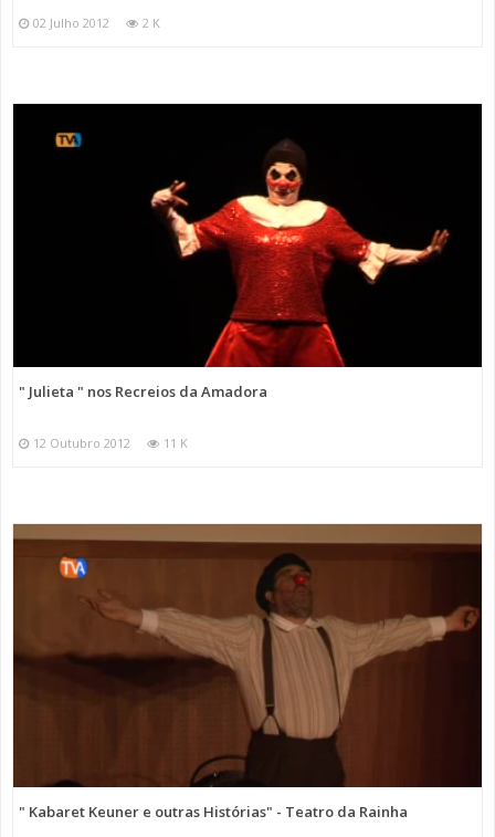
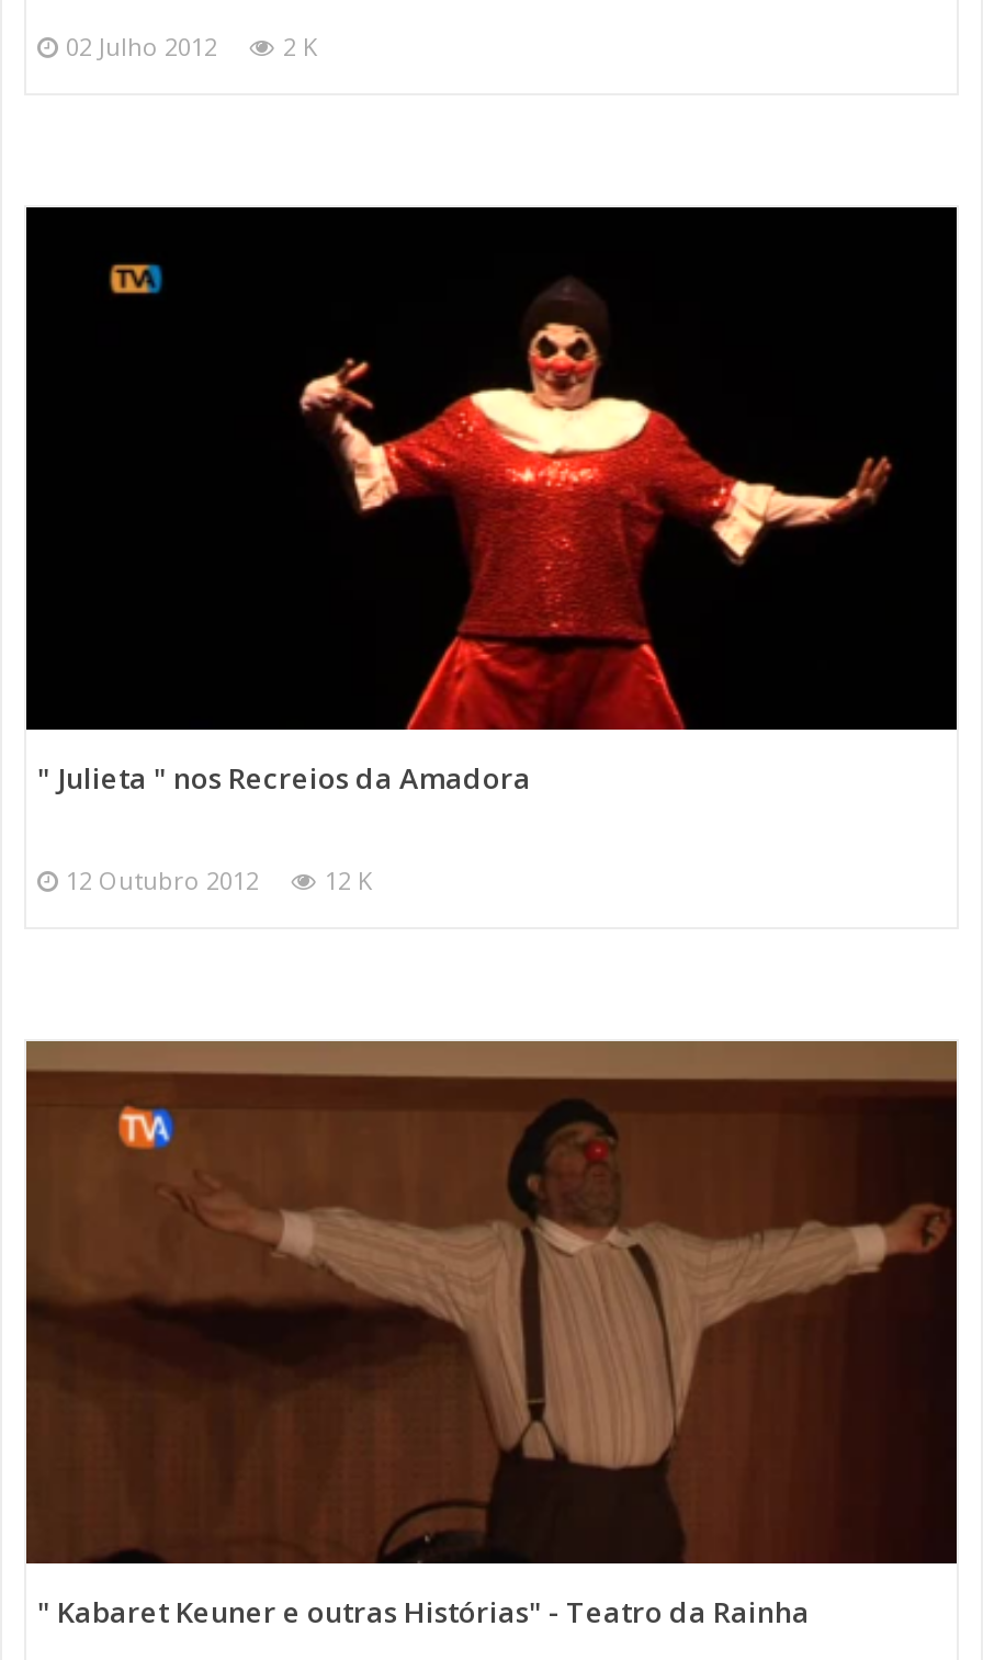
[33,435,188,451] 12 Outubro 2012 11 K -> [66,863,373,896] 12 Outubro 2012 12 K

